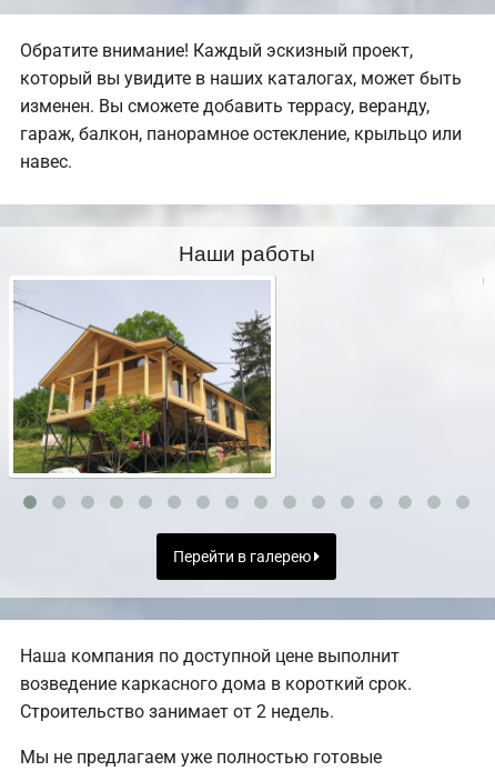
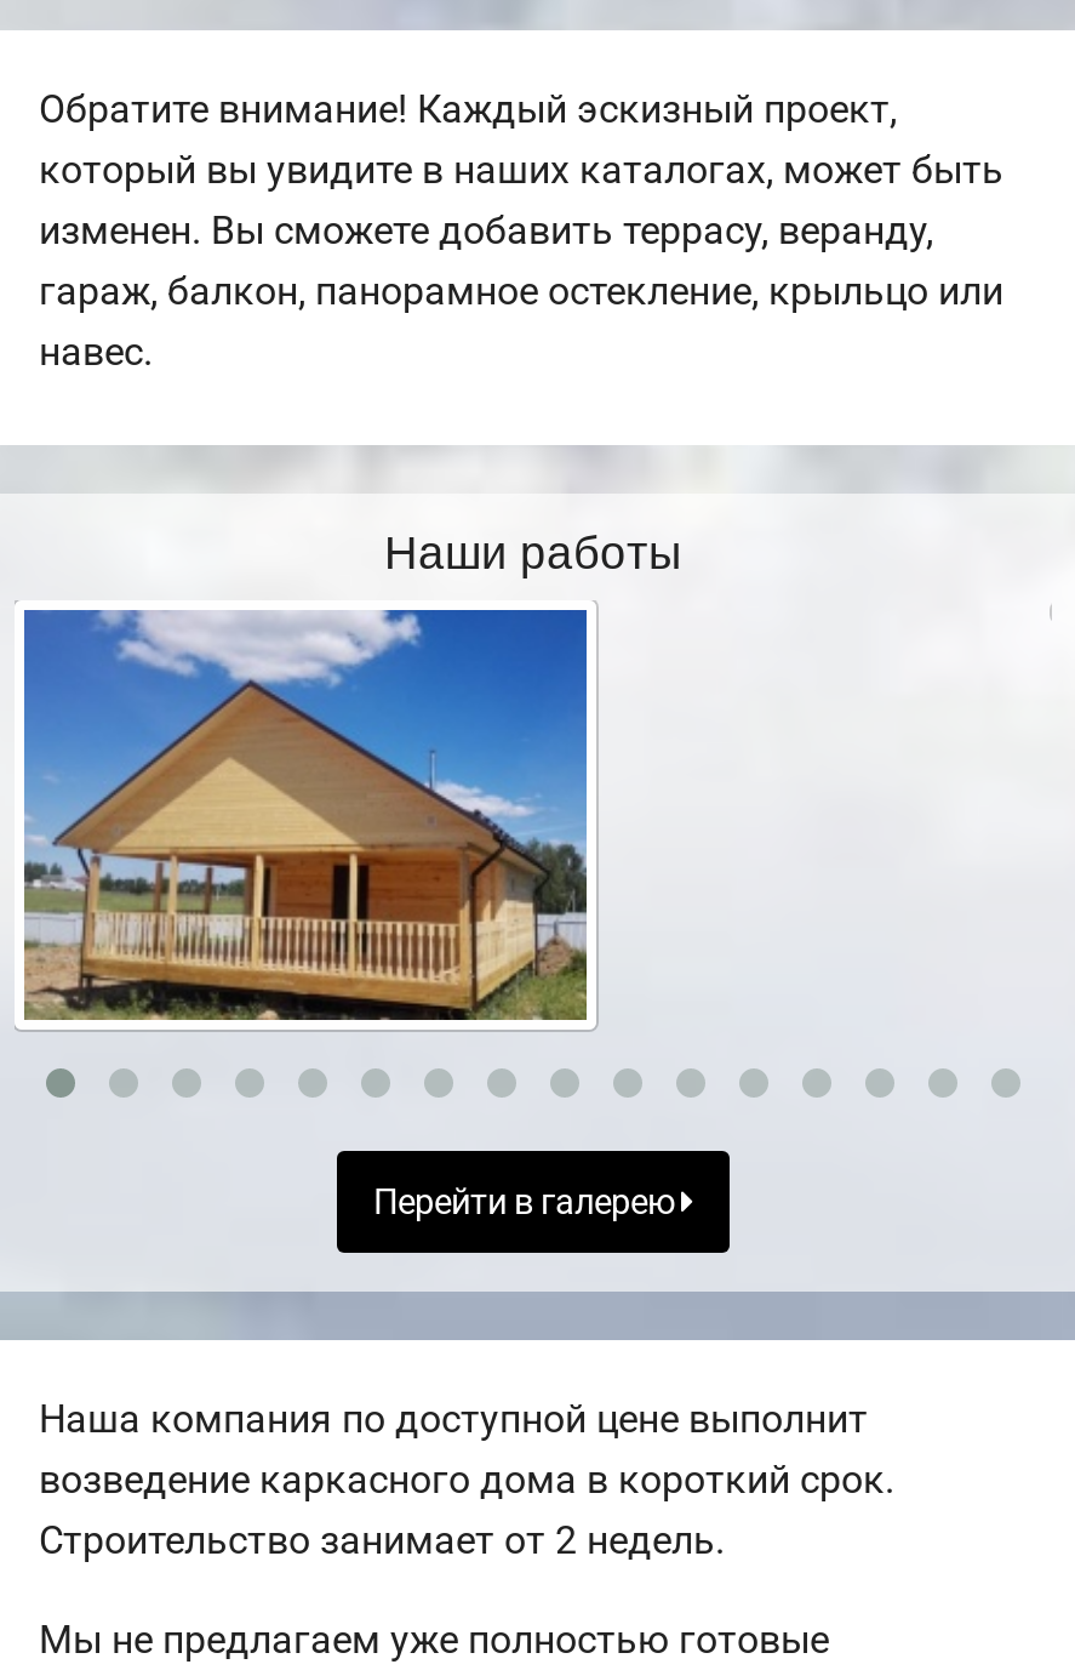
[13,281,272,473] [image] -> [24,610,589,1022] [image]

